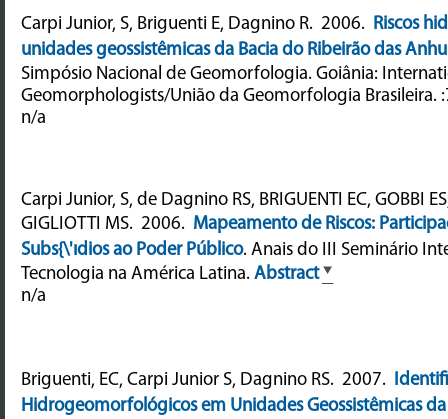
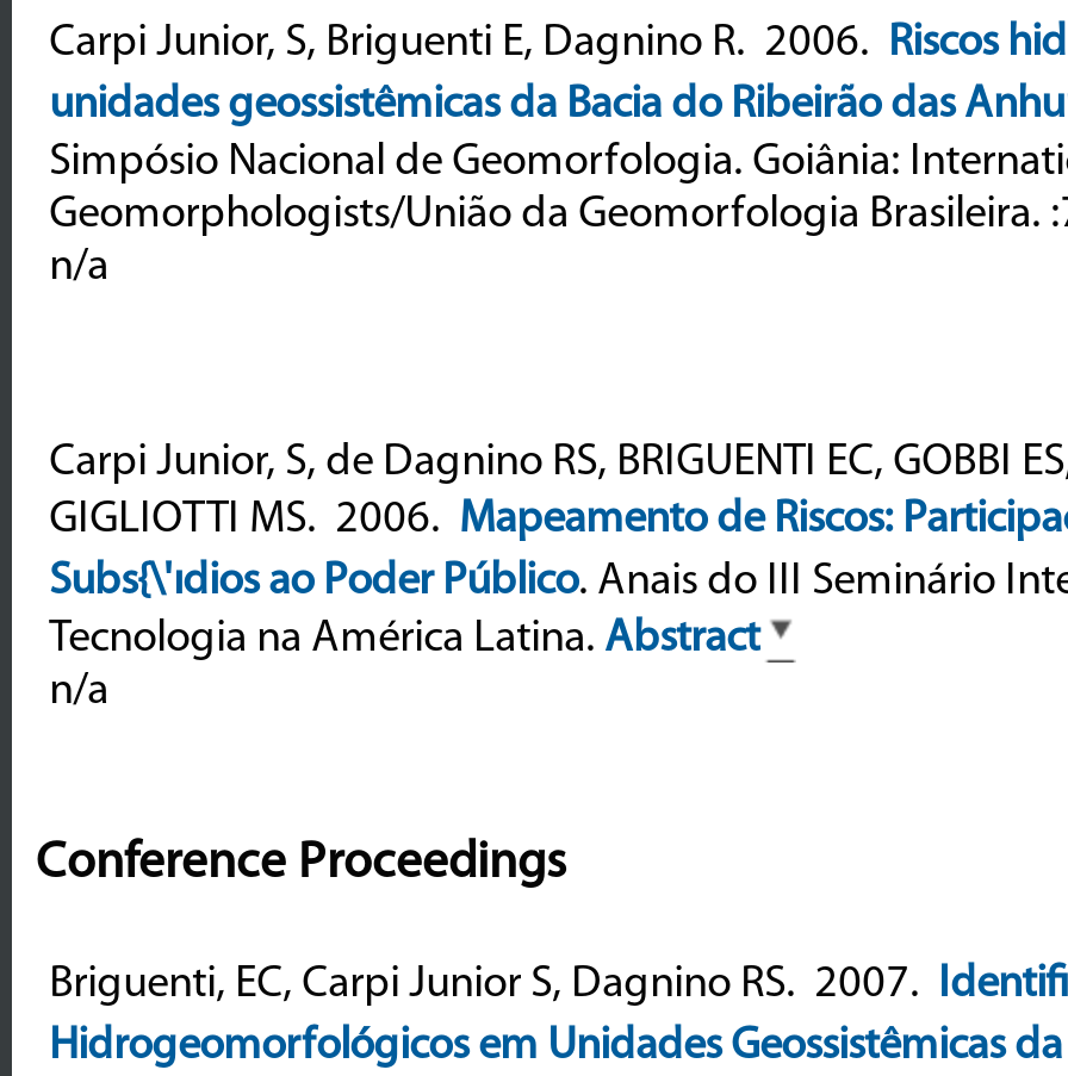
none -> [36,832,567,890] Conference Proceedings

